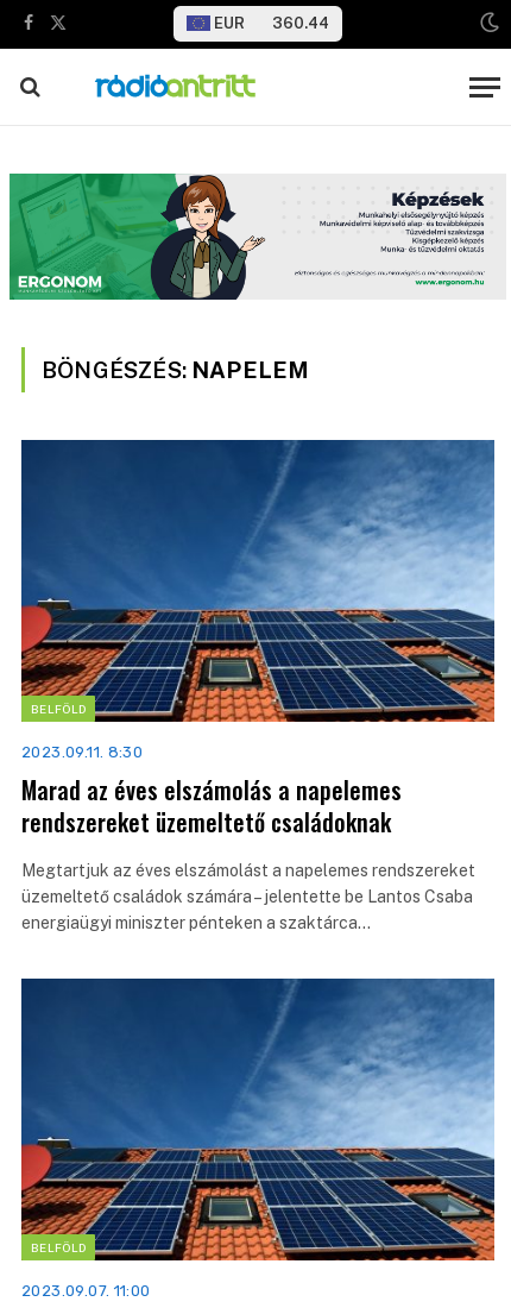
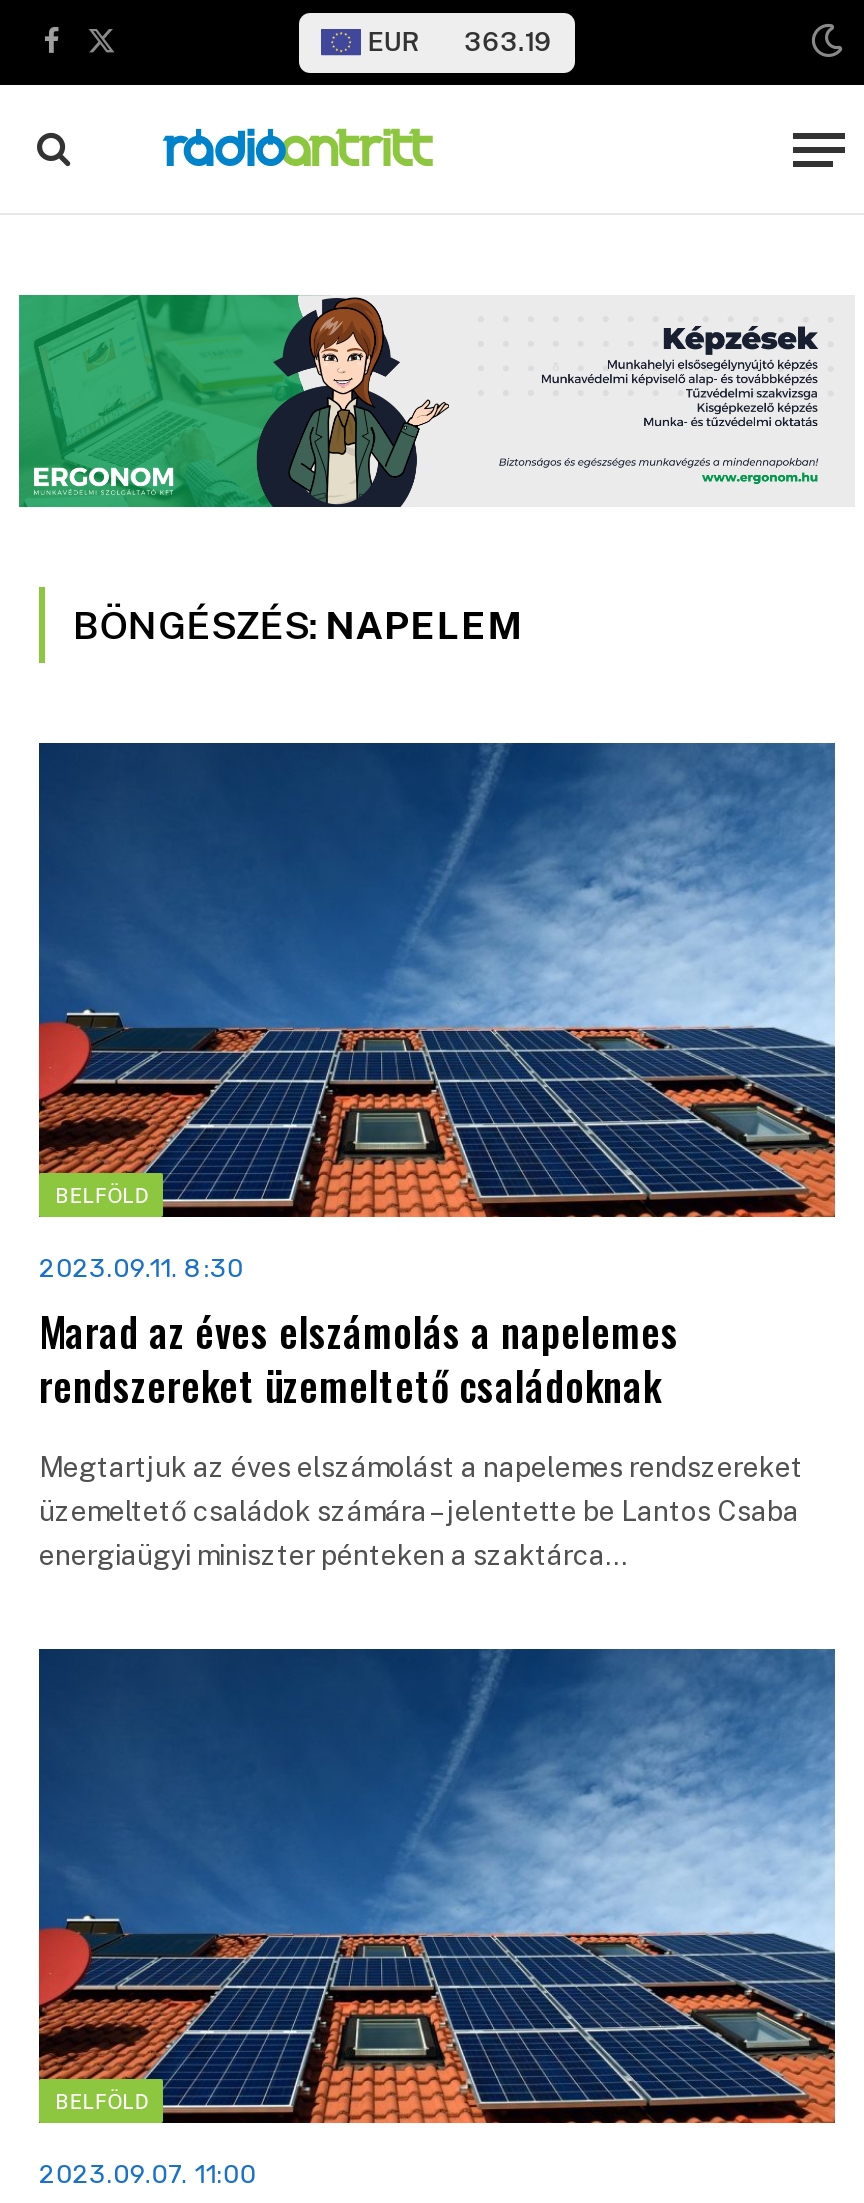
[211,15,329,32] EUR 360.44 -> [362,27,552,57] EUR 363.19

